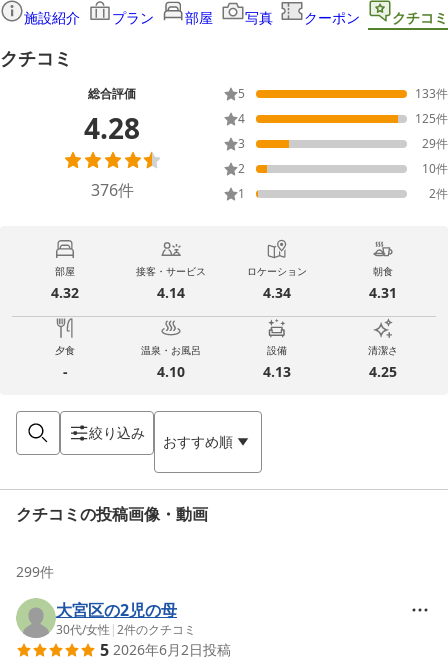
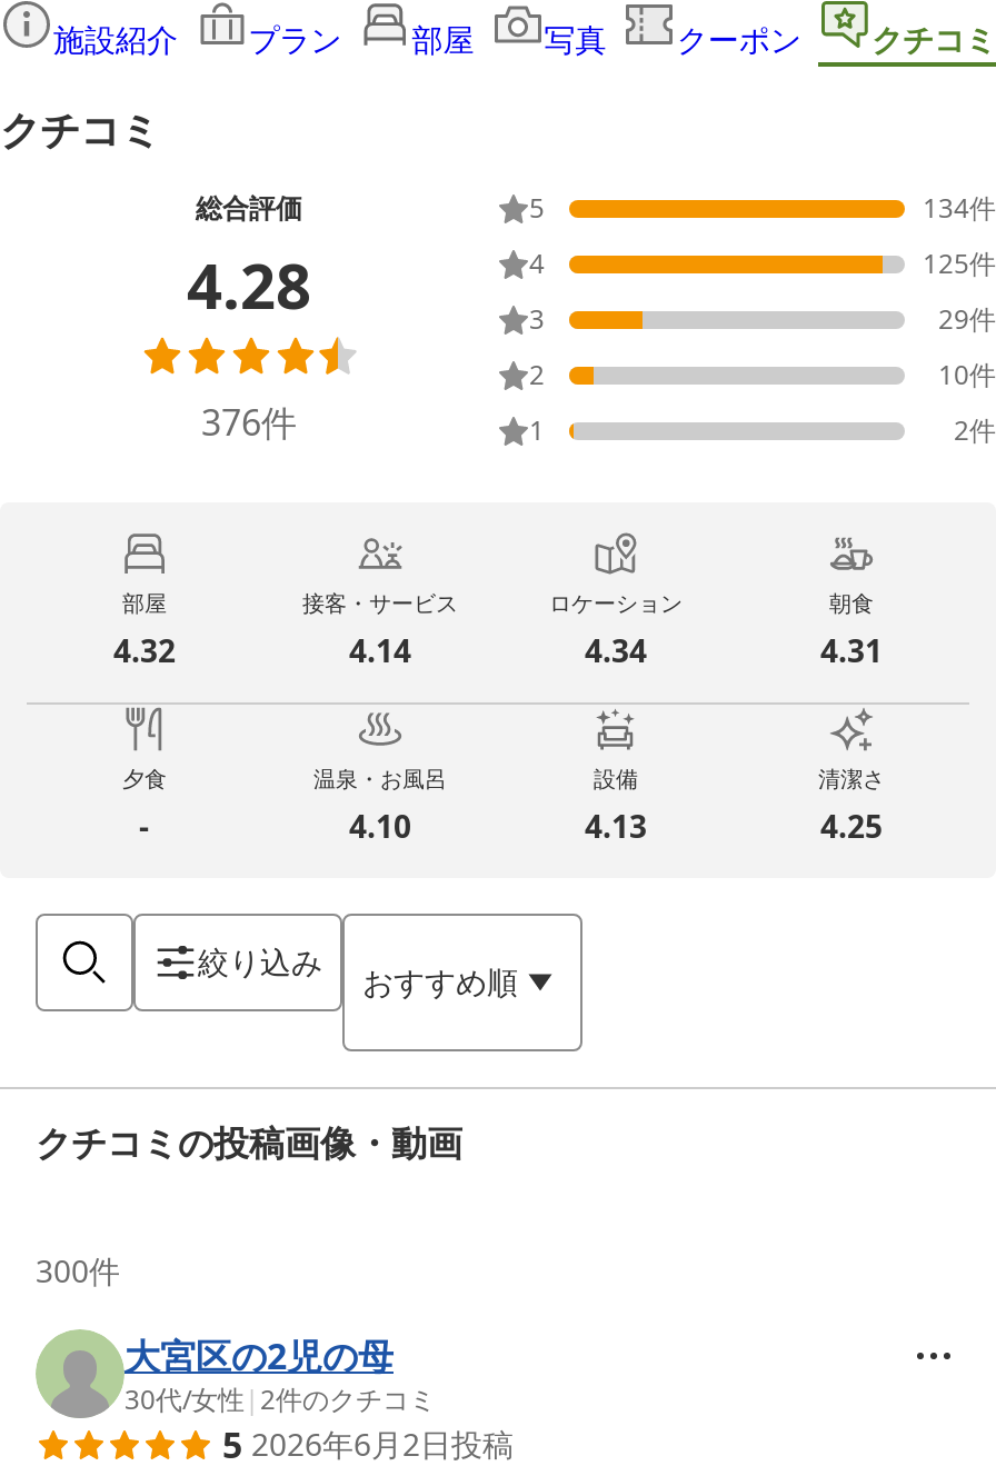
[415,85,448,102] 133件 -> [923,190,996,228] 134件
[16,562,54,581] 299件 -> [36,1249,120,1291] 300件

